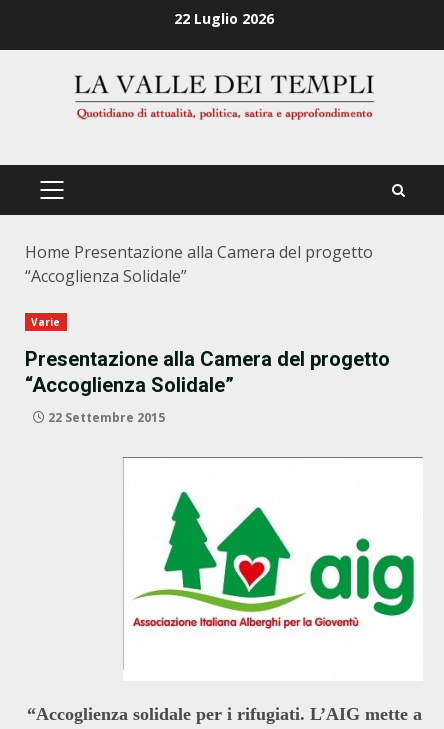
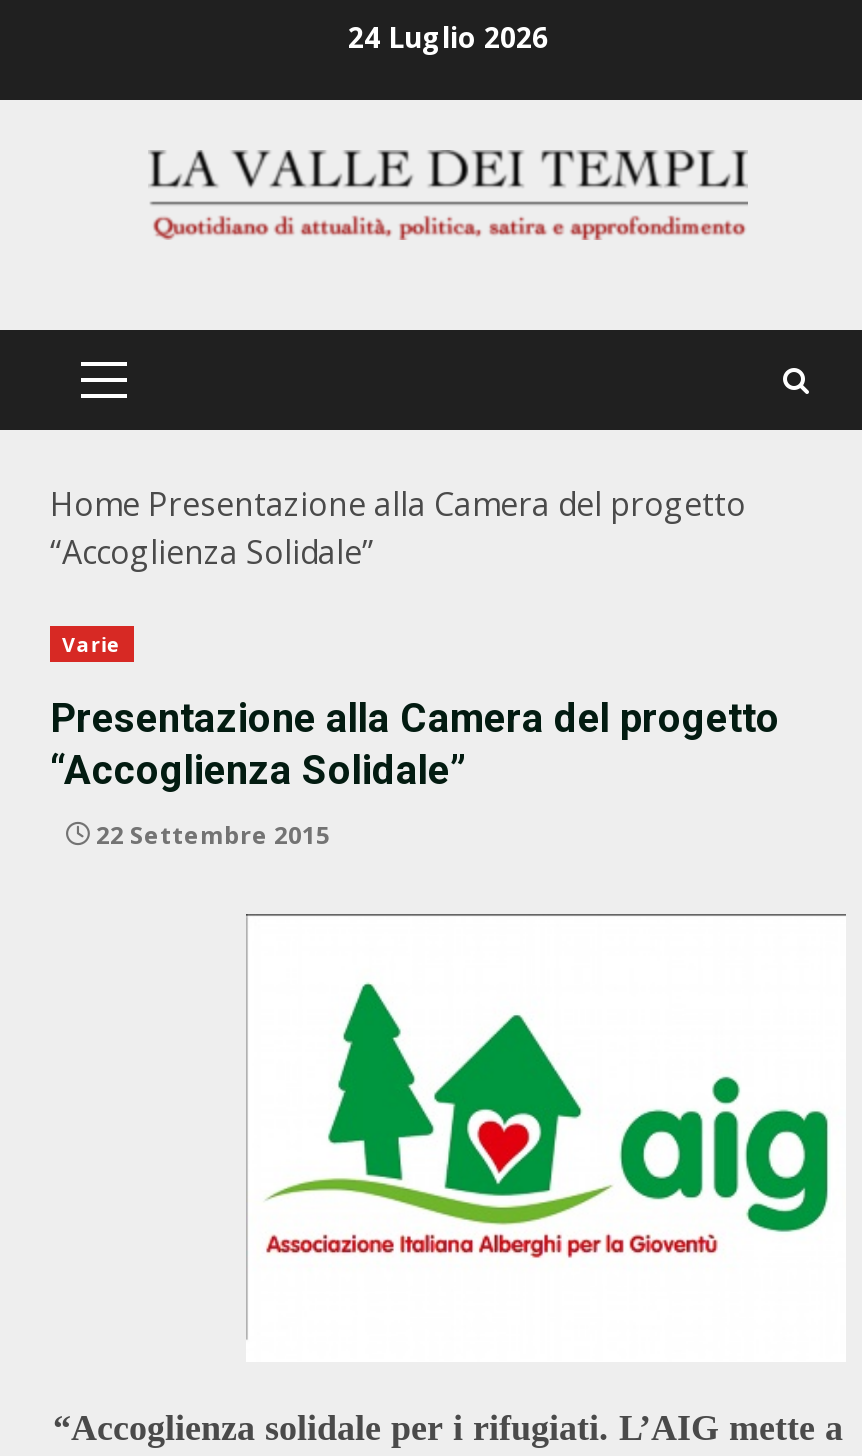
[174,8,274,27] 22 Luglio 2026 -> [348,17,548,55] 24 Luglio 2026

